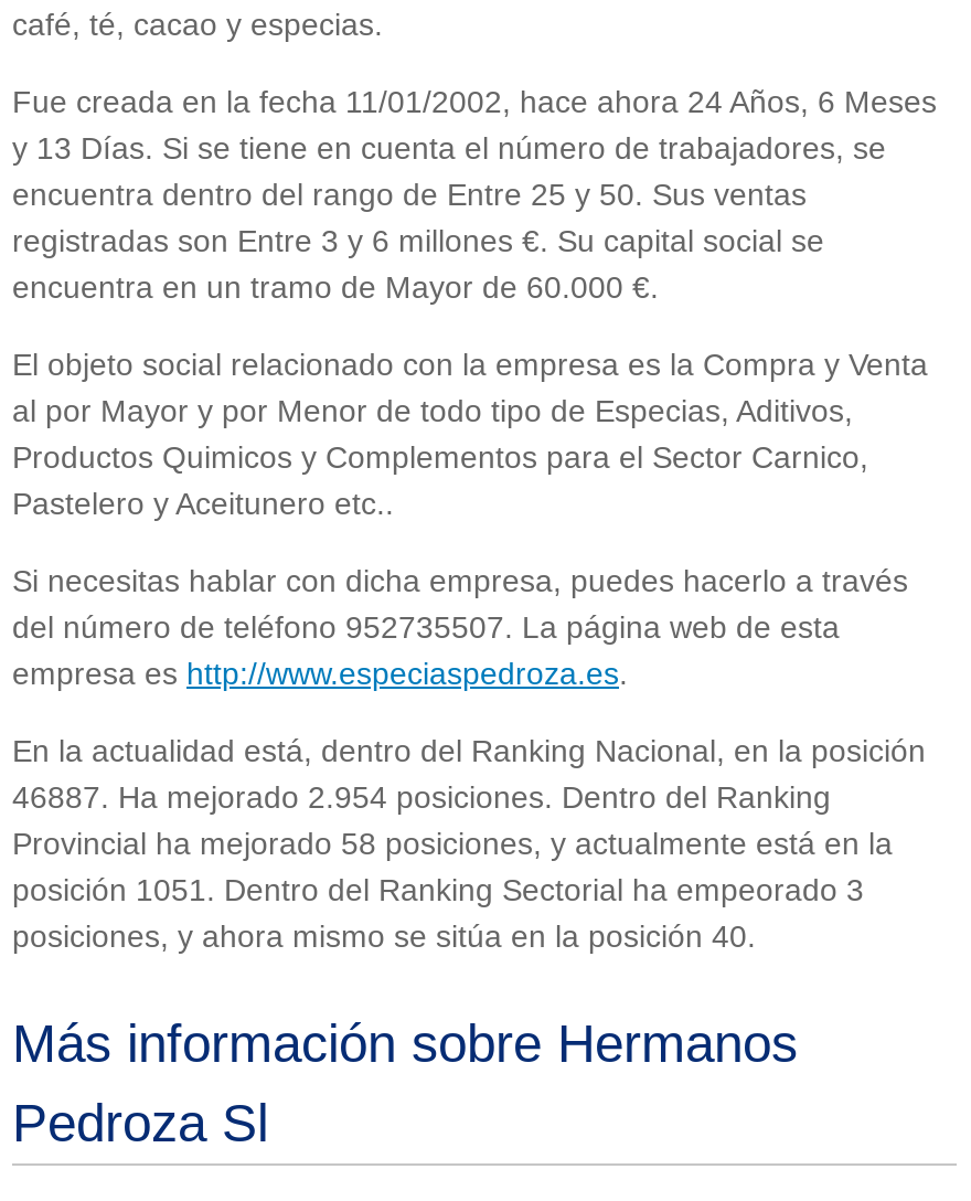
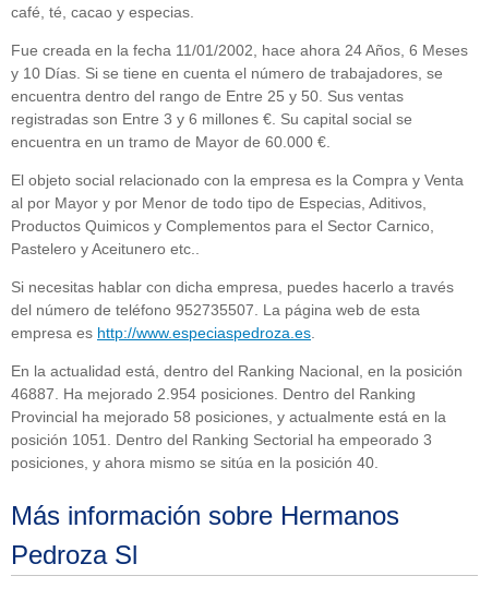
[12,130,886,165] y 13 Días. Si se tiene en cuenta el número de trabajadores, se -> [11,64,443,82] y 10 Días. Si se tiene en cuenta el número de trabajadores, se

